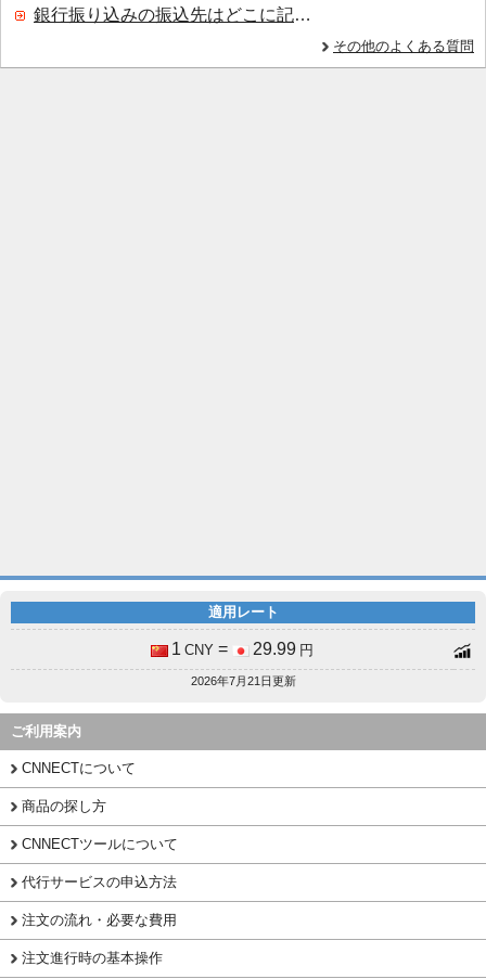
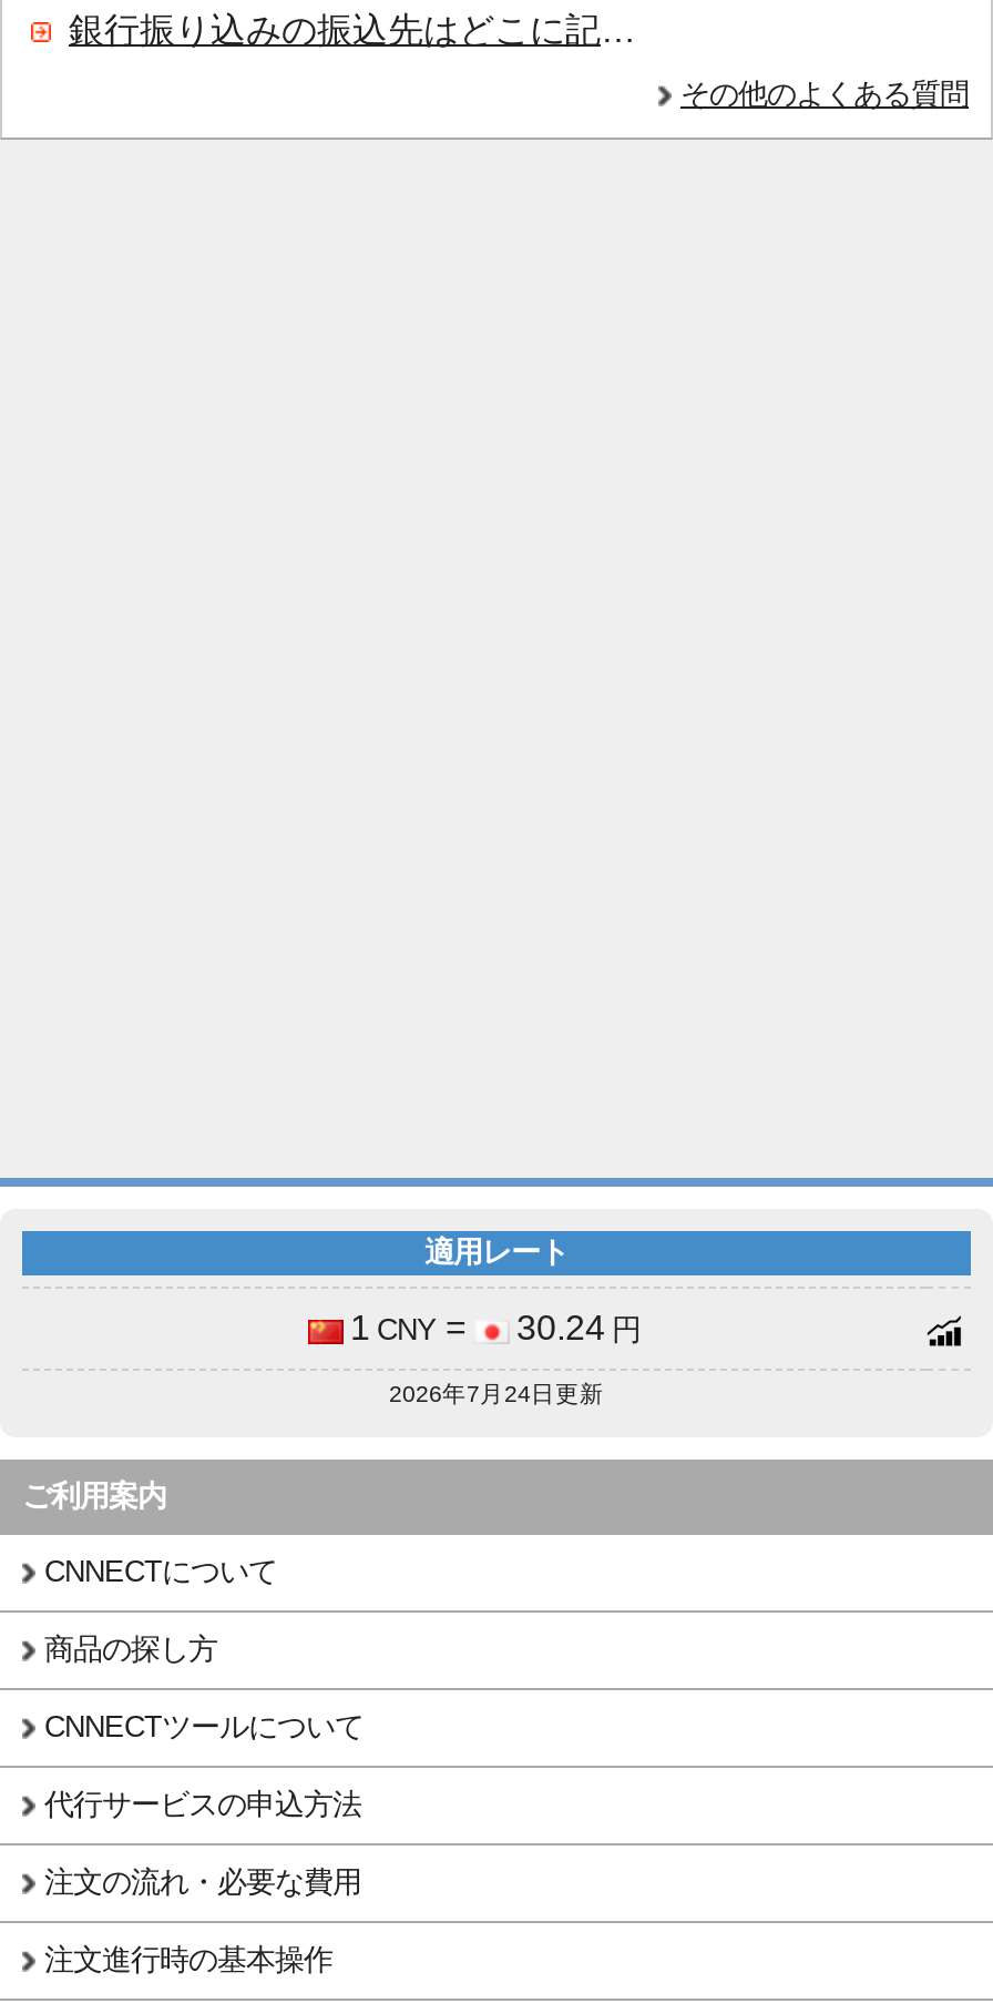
[171,640,314,659] 1 CNY = 29.99 円 -> [350,1310,641,1348] 1 CNY = 30.24 円
[190,675,296,688] 2026年7月21日更新 -> [389,1381,604,1407] 2026年7月24日更新

